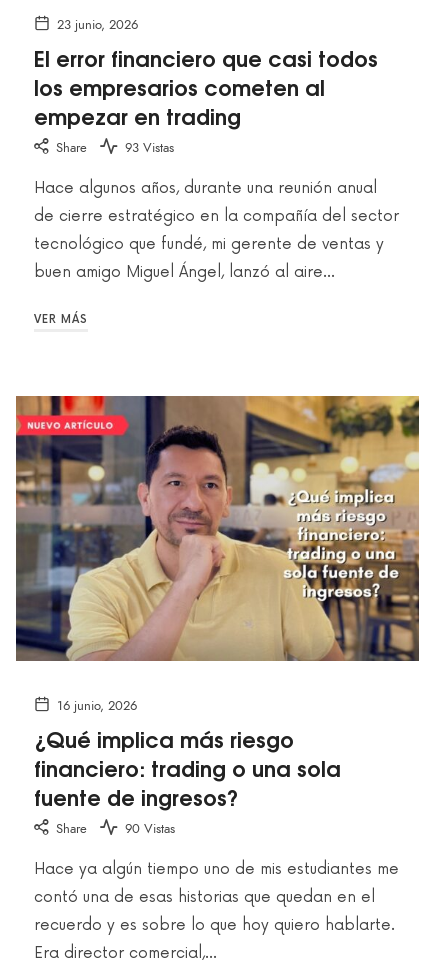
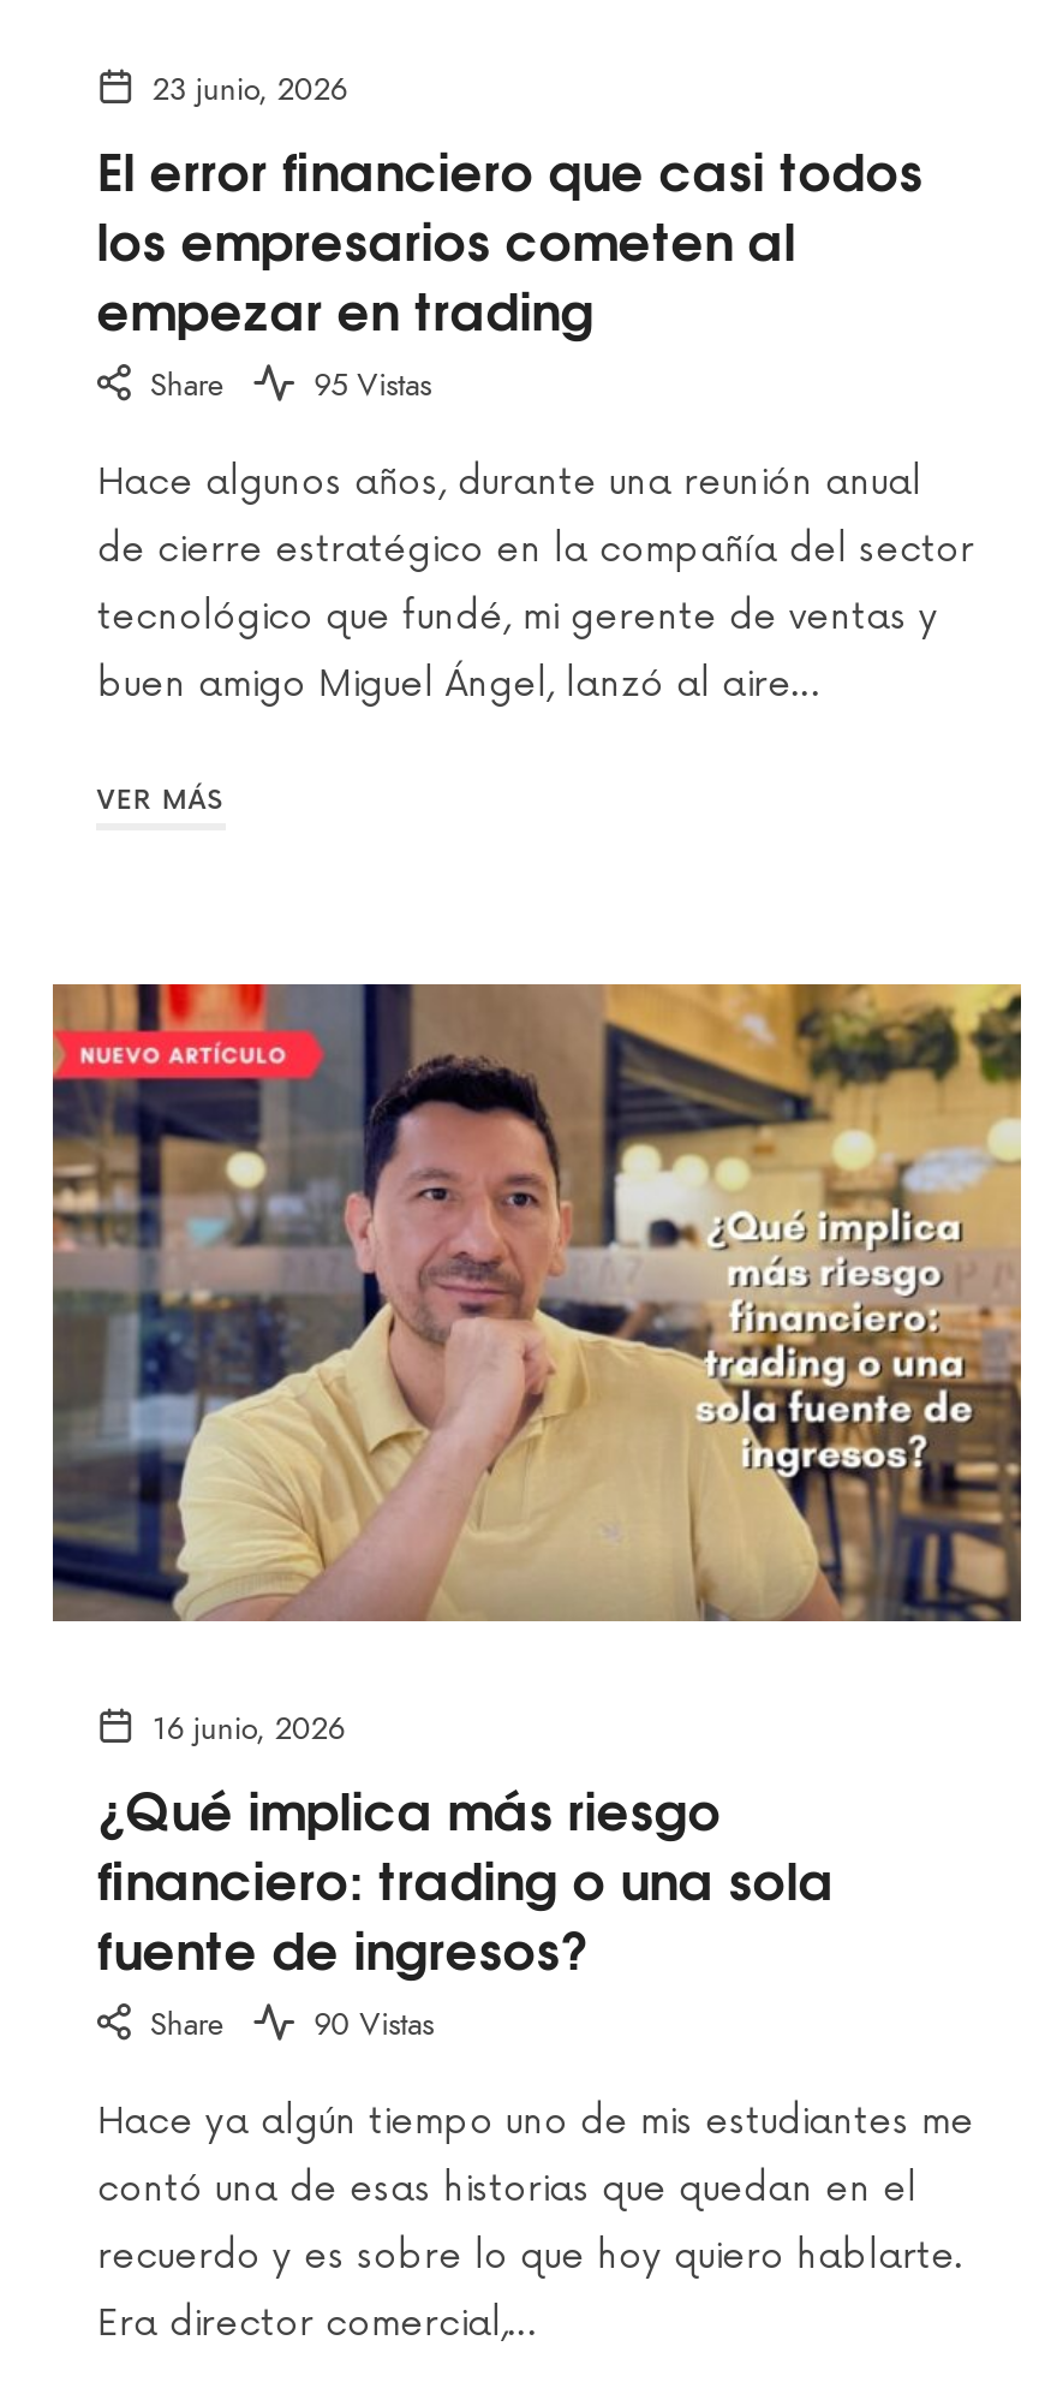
[56,139,174,157] Share 93 Vistas -> [150,365,431,408] Share 95 Vistas

